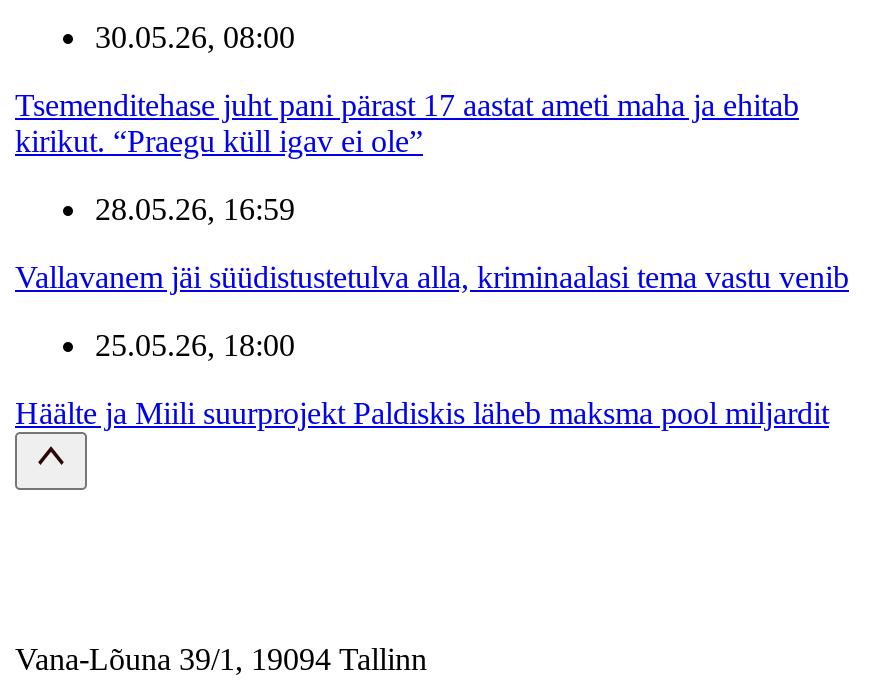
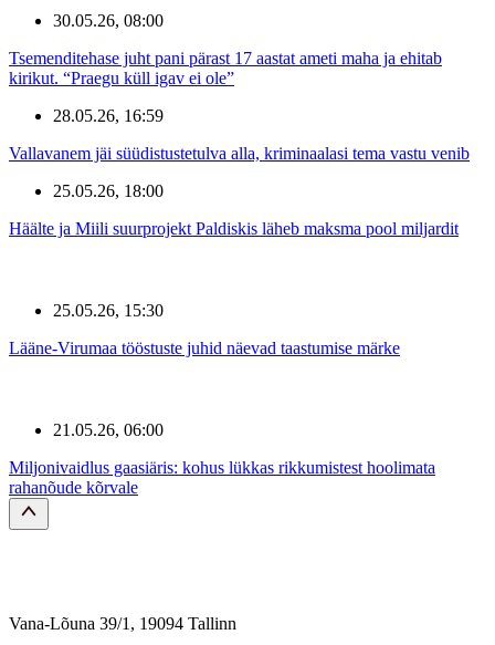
none -> [9,301,400,357] 25.05.26, 15:30 | Lääne-Virumaa tööstuste juhid näevad taastumise märke
none -> [9,420,435,497] 21.05.26, 06:00 | Miljonivaidlus gaasiäris: kohus lükkas rikkumistest hoolimata | rahanõude kõrvale

